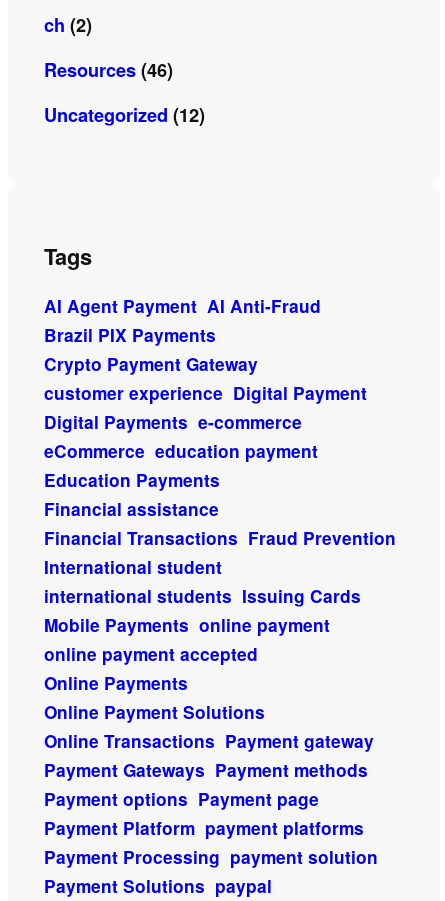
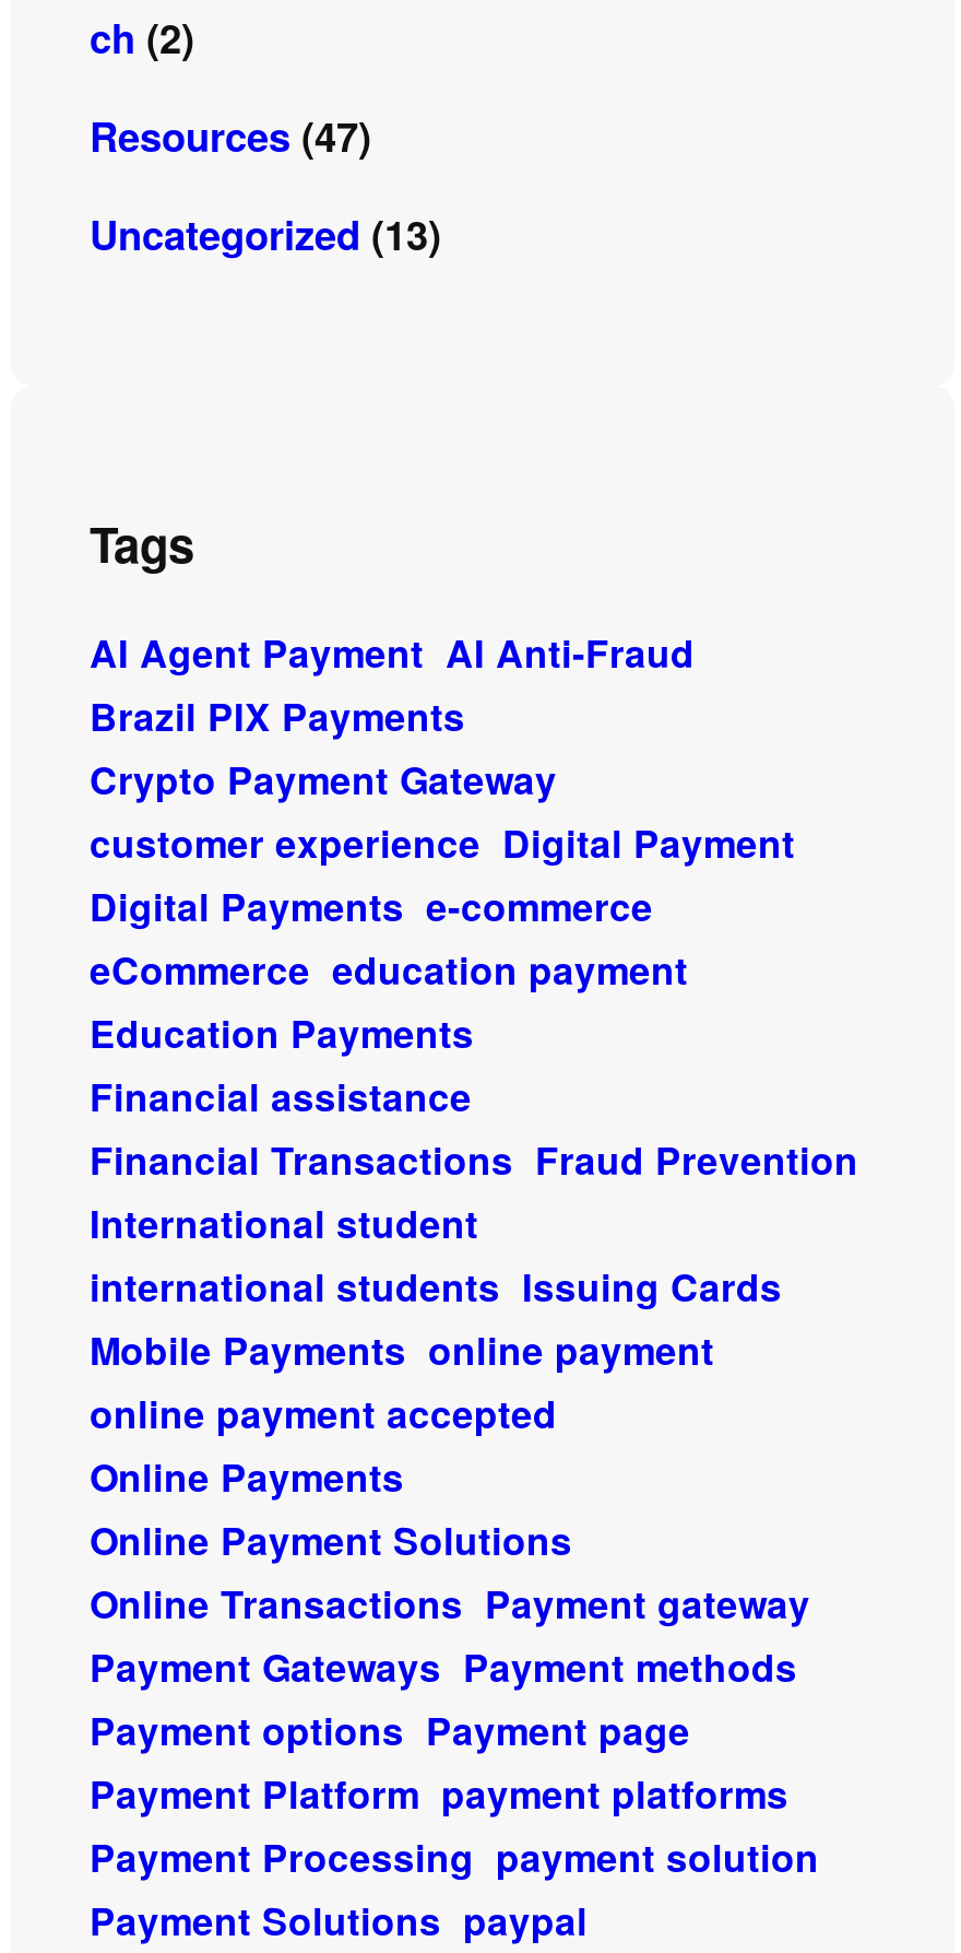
[44,57,173,83] Resources (46) -> [90,108,371,165] Resources (47)
[44,102,205,128] Uncategorized (12) -> [90,206,441,263] Uncategorized (13)

